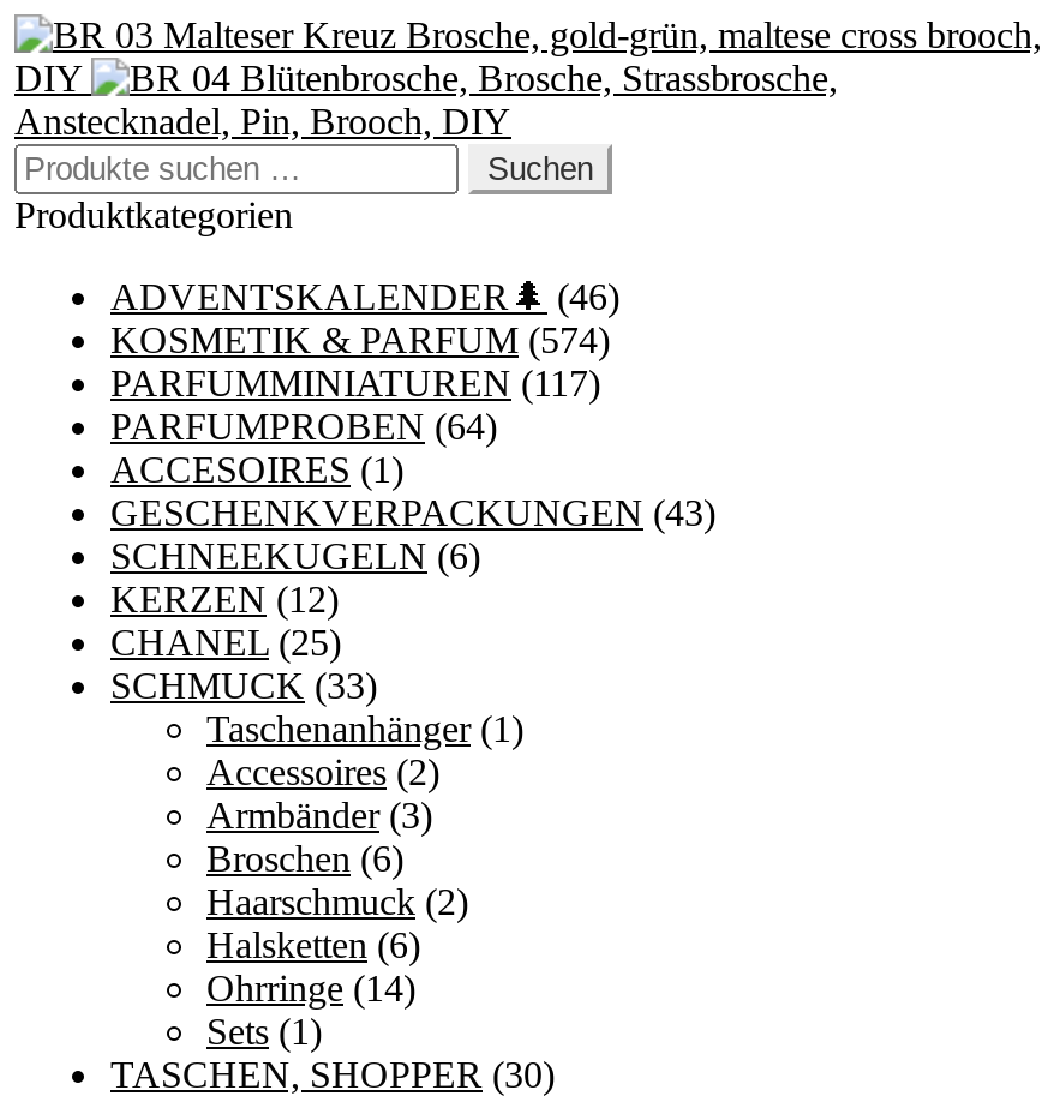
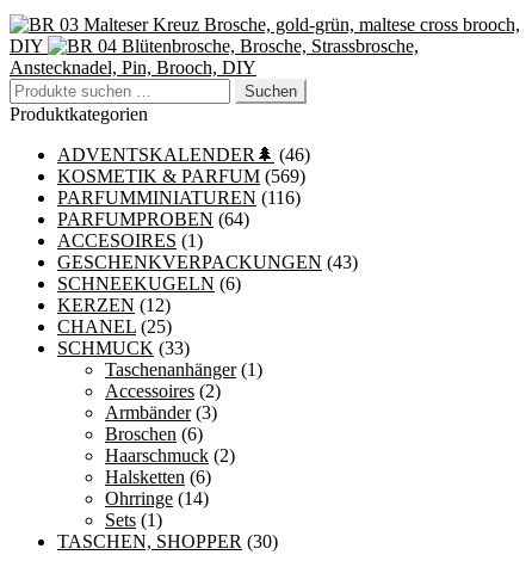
[110,318,610,359] KOSMETIK & PARFUM (574) -> [57,165,305,186] KOSMETIK & PARFUM (569)
[110,361,600,402] PARFUMMINIATUREN (117) -> [57,187,301,207] PARFUMMINIATUREN (116)

